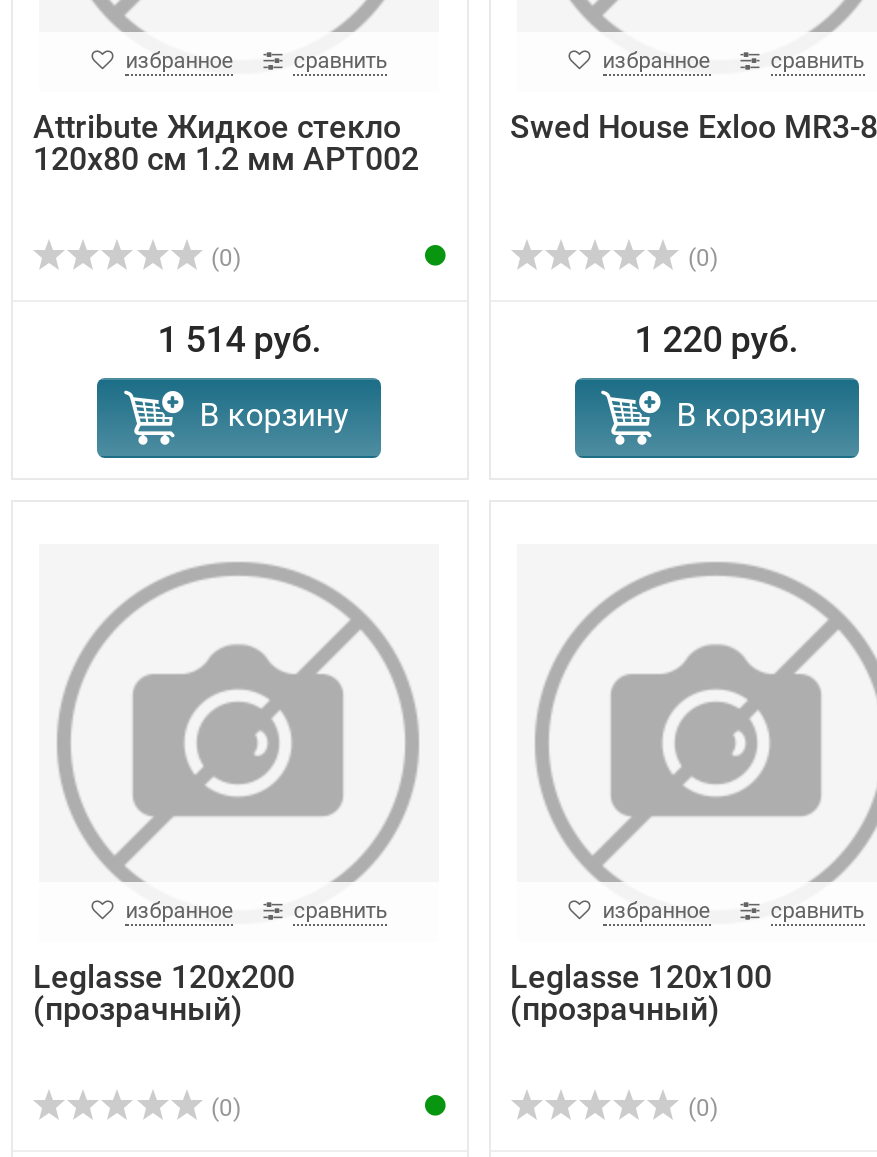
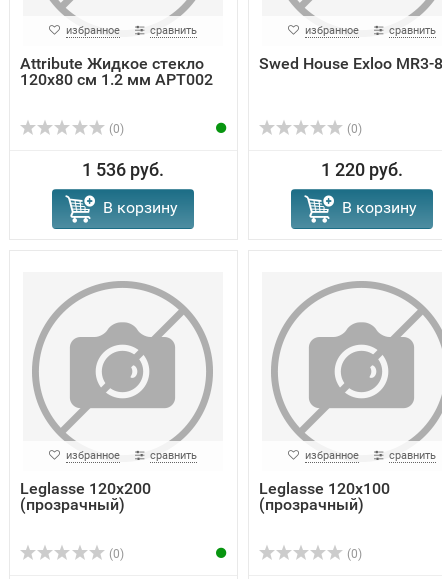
[157,319,321,361] 1 514 руб. -> [82,159,164,180] 1 536 руб.

